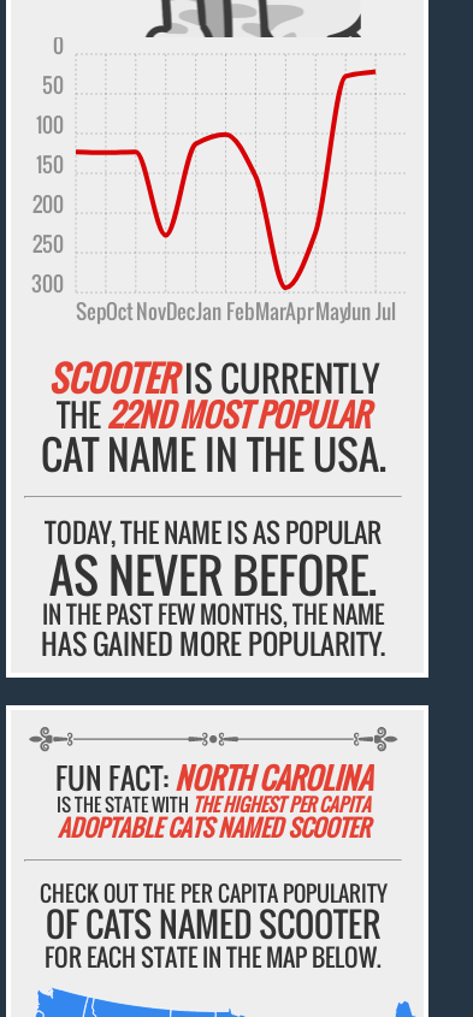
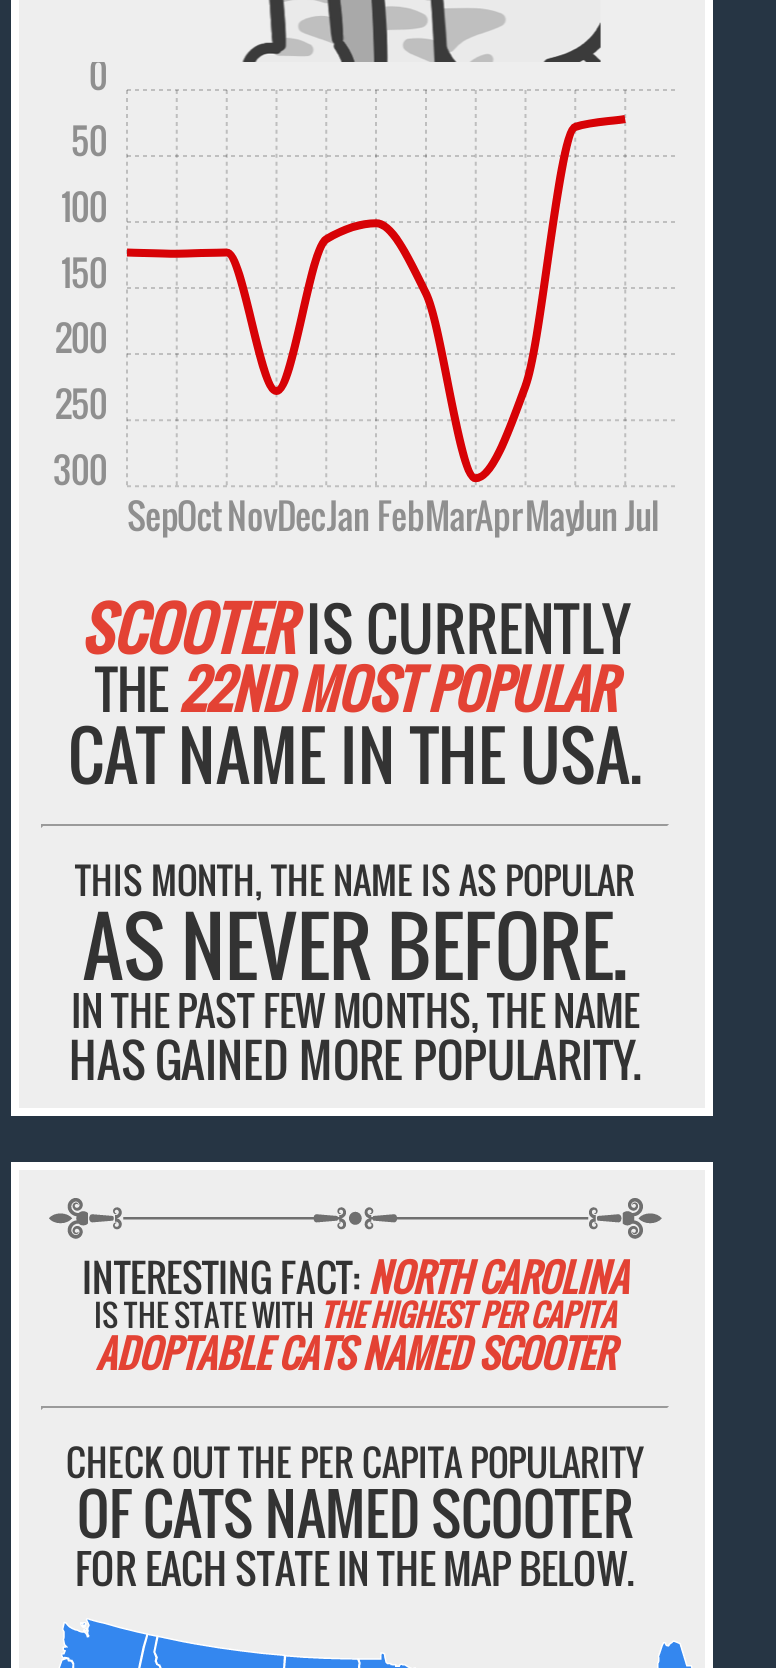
[45,513,382,552] TODAY, THE NAME IS AS POPULAR -> [75,855,635,907] THIS MONTH, THE NAME IS AS POPULAR
[55,756,371,800] FUN FACT: NORTH CAROLINA -> [82,1249,628,1305] INTERESTING FACT: NORTH CAROLINA

